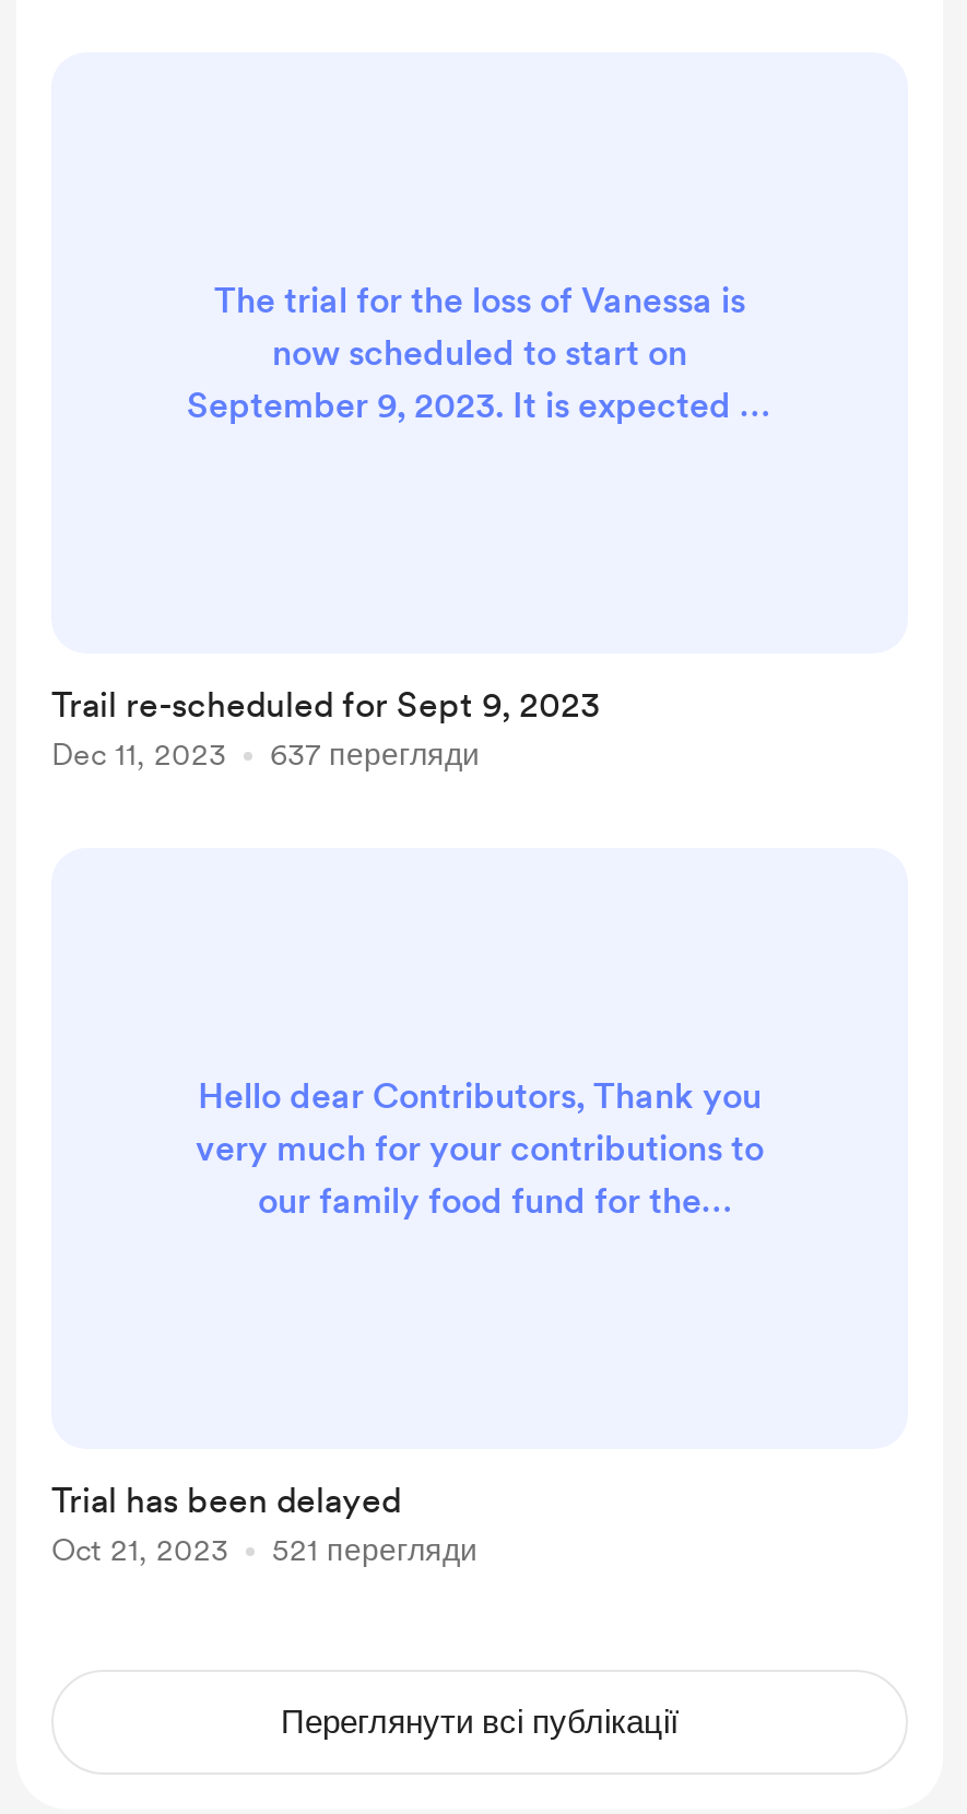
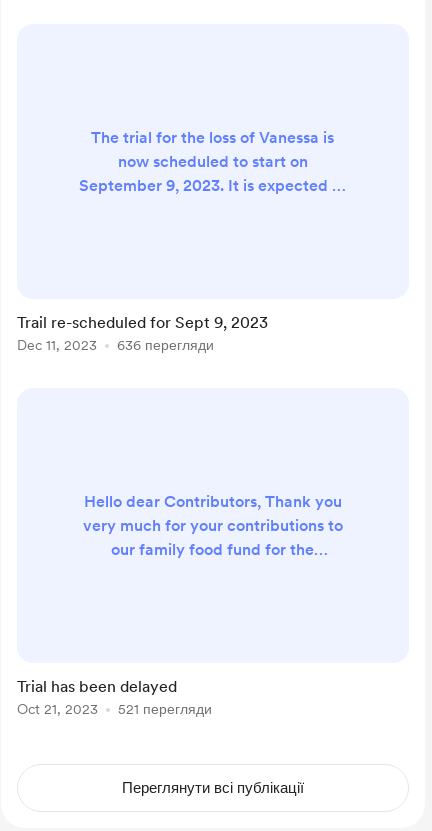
[51,737,480,771] Dec 11, 2023 637 перегляди -> [17,337,214,353] Dec 11, 2023 636 перегляди

